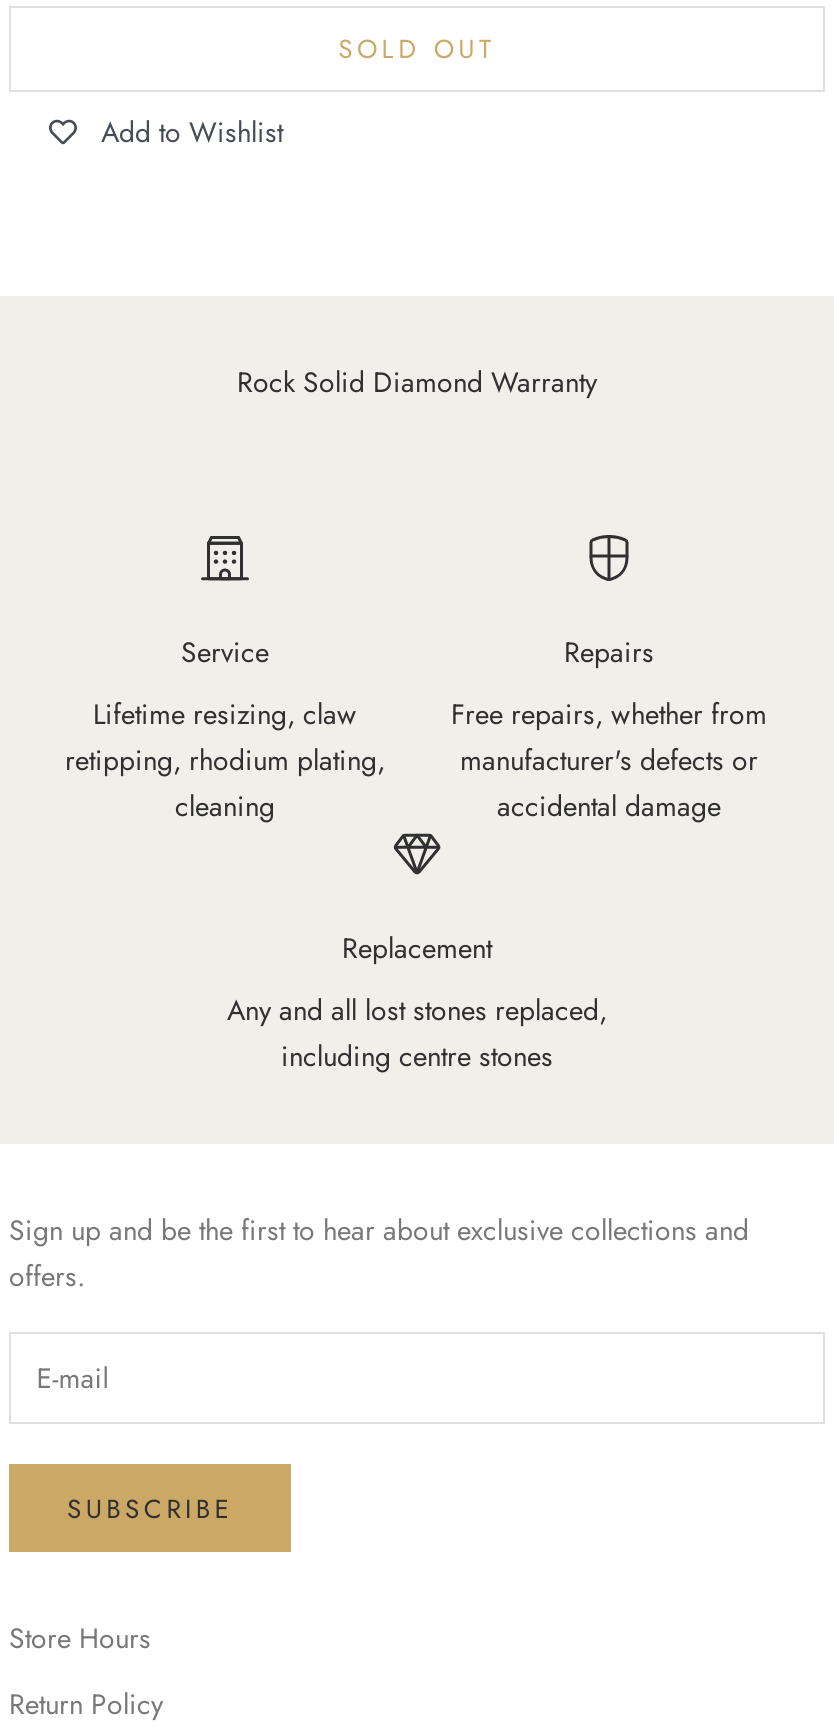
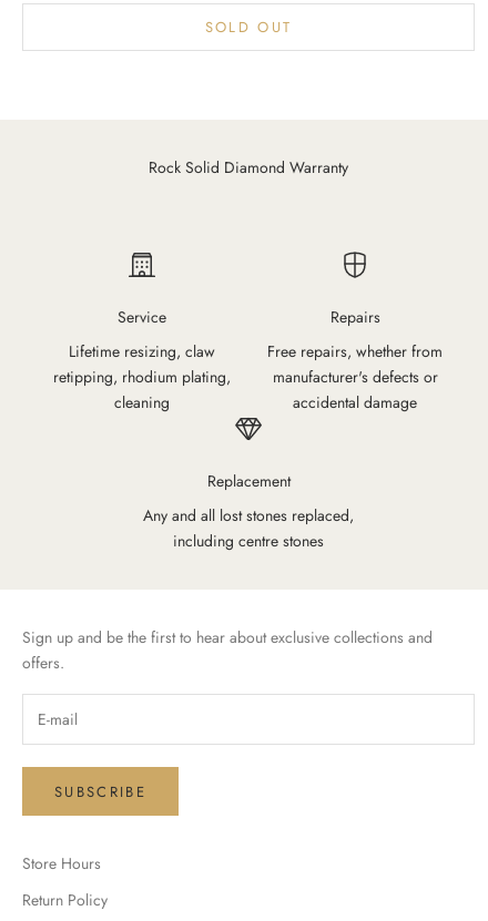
[101,113,283,153] Add to Wishlist -> none

